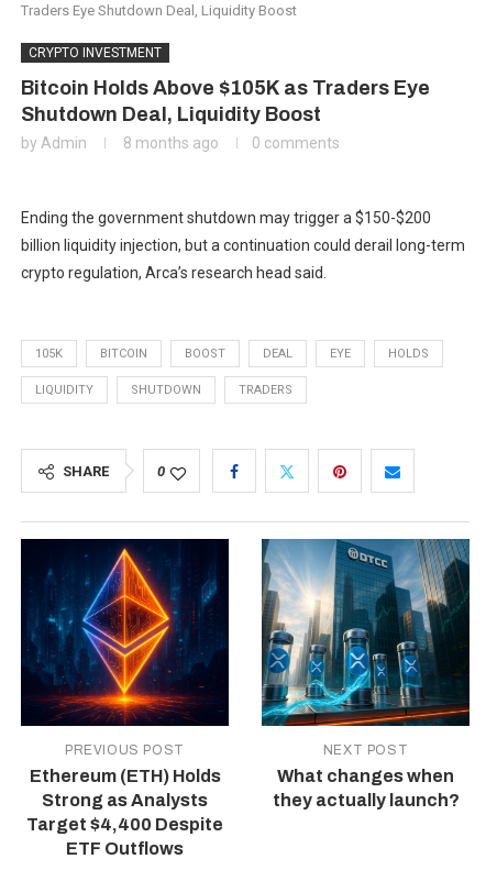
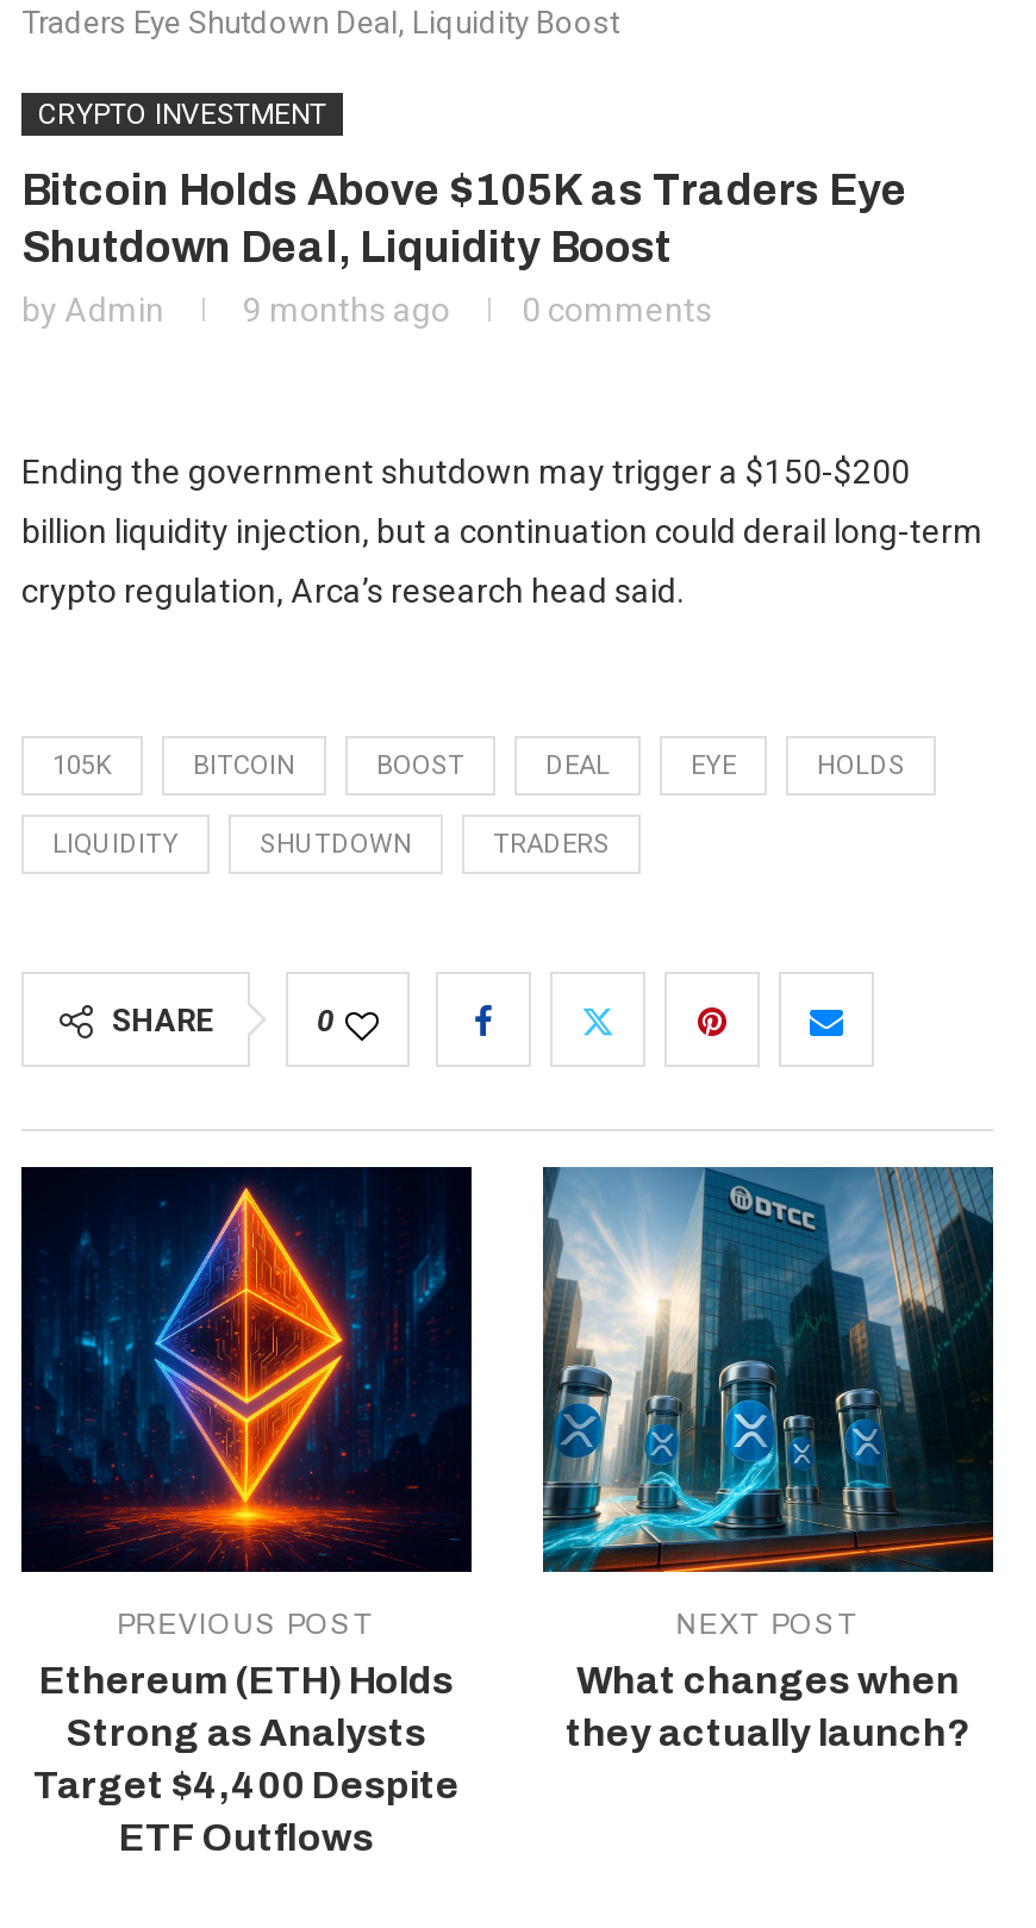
[21,135,340,152] by Admin 8 months ago 0 comments -> [21,292,712,330] by Admin 9 months ago 0 comments

